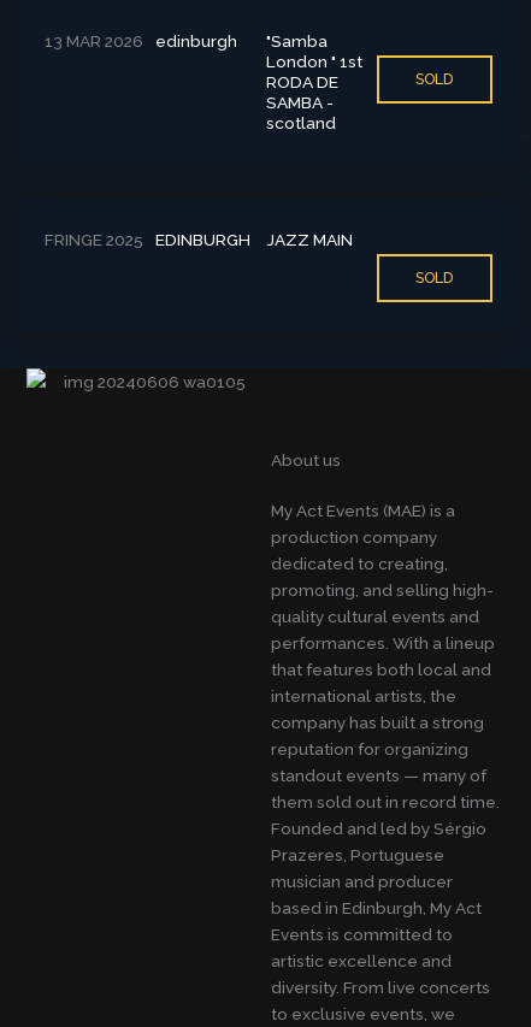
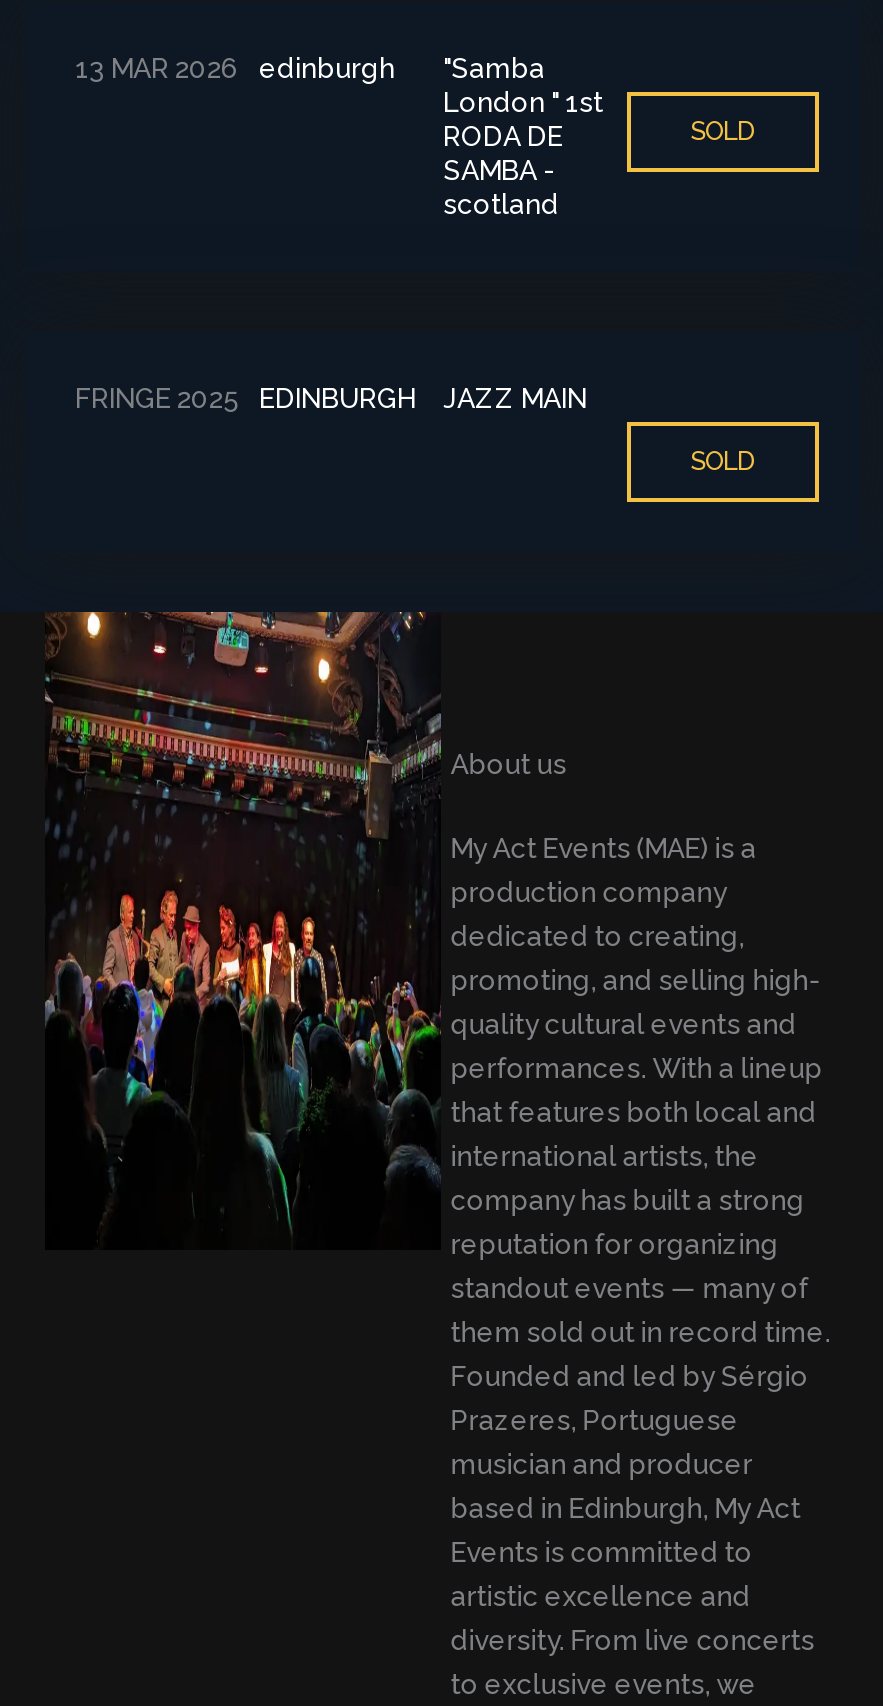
none -> [43,610,443,1248] [image]

